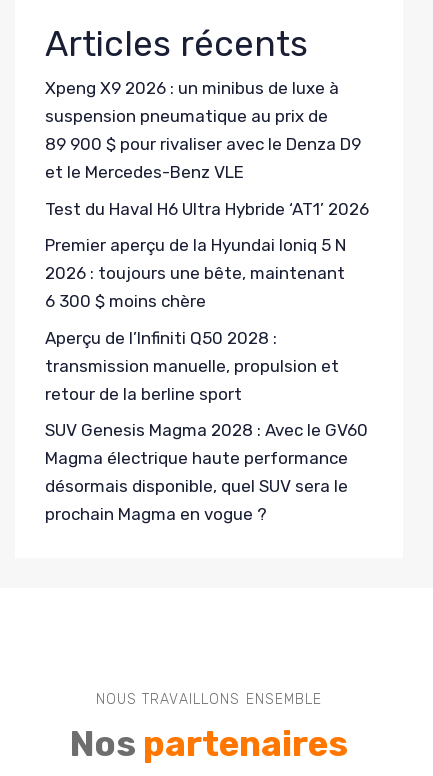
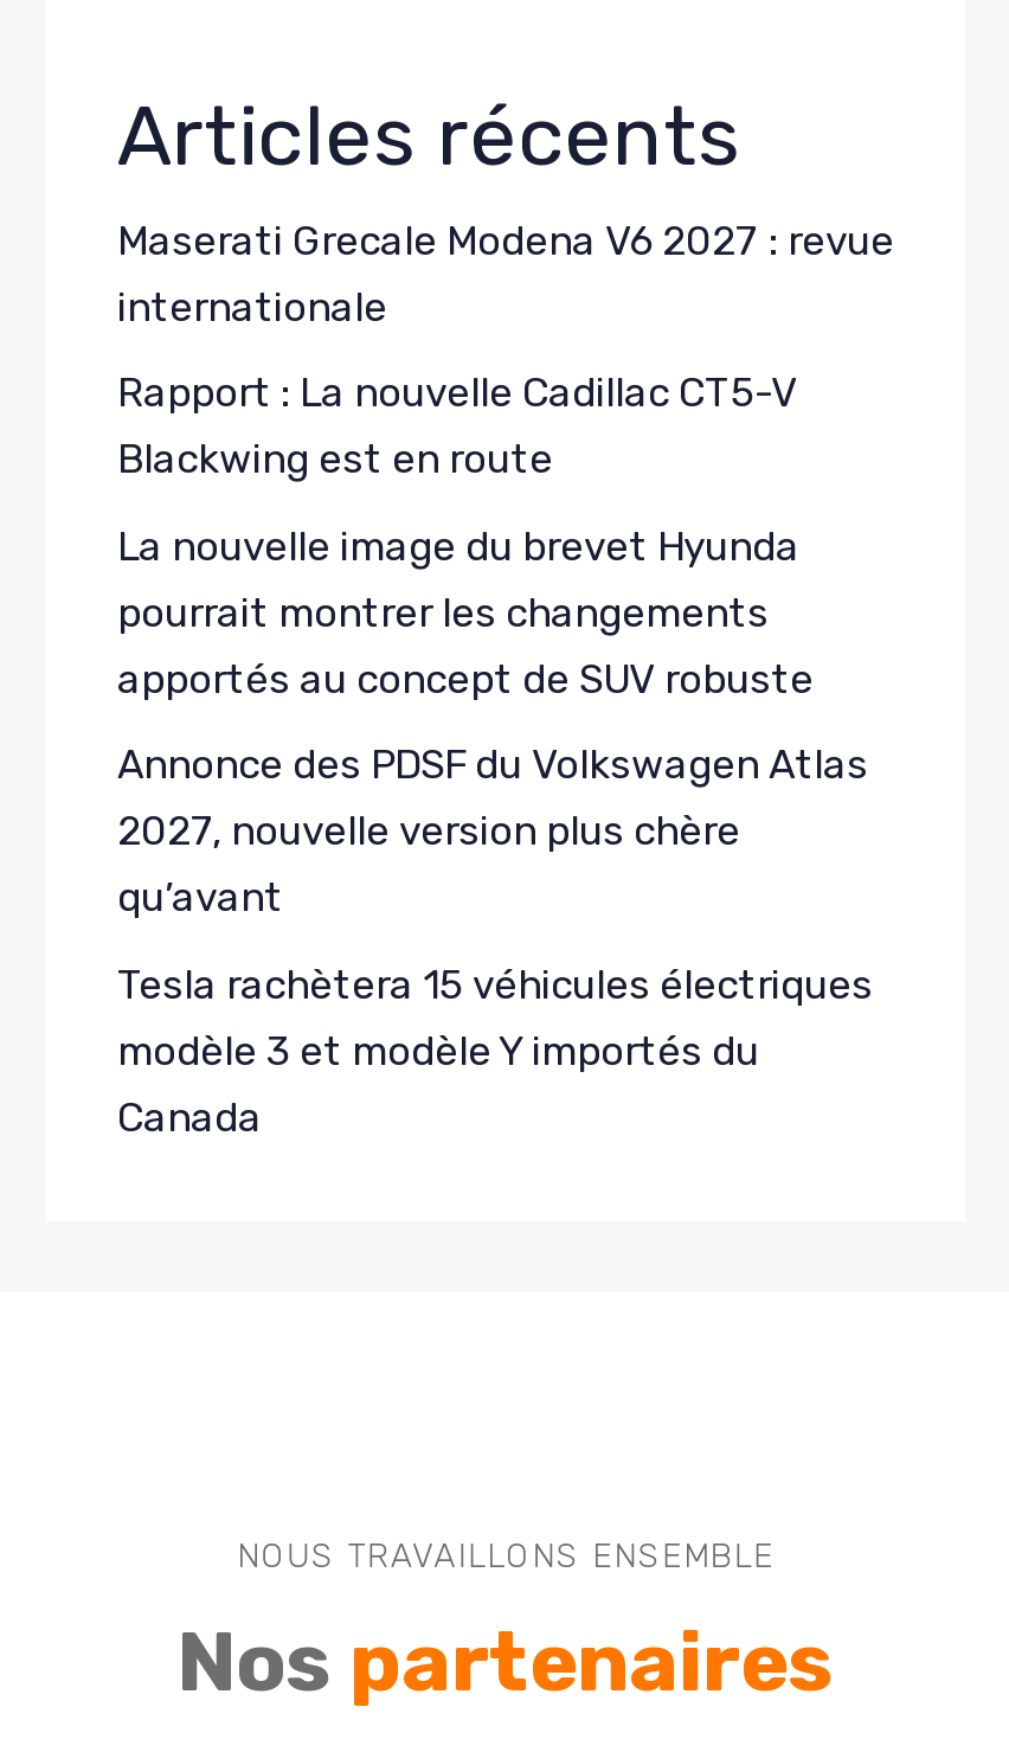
[45,78,361,182] Xpeng X9 2026 : un minibus de luxe à | suspension pneumatique au prix de | 89 900 $ pour rivaliser avec le Denza D9 | et le Mercedes-Benz VLE -> [117,216,894,330] Maserati Grecale Modena V6 2027 : revue | internationale
[45,199,369,219] Test du Haval H6 Ultra Hybride ‘AT1’ 2026 -> [117,369,797,482] Rapport : La nouvelle Cadillac CT5-V | Blackwing est en route
[45,235,346,311] Premier aperçu de la Hyundai Ioniq 5 N | 2026 : toujours une bête, maintenant | 6 300 $ moins chère -> [117,521,814,702] La nouvelle image du brevet Hyunda | pourrait montrer les changements | apportés au concept de SUV robuste
[45,328,339,404] Aperçu de l’Infiniti Q50 2028 : | transmission manuelle, propulsion et | retour de la berline sport -> [117,741,868,921] Annonce des PDSF du Volkswagen Atlas | 2027, nouvelle version plus chère | qu’avant
[45,420,368,524] SUV Genesis Magma 2028 : Avec le GV60 | Magma électrique haute performance | désormais disponible, quel SUV sera le | prochain Magma en vogue ? -> [117,960,873,1140] Tesla rachètera 15 véhicules électriques | modèle 3 et modèle Y importés du | Canada

